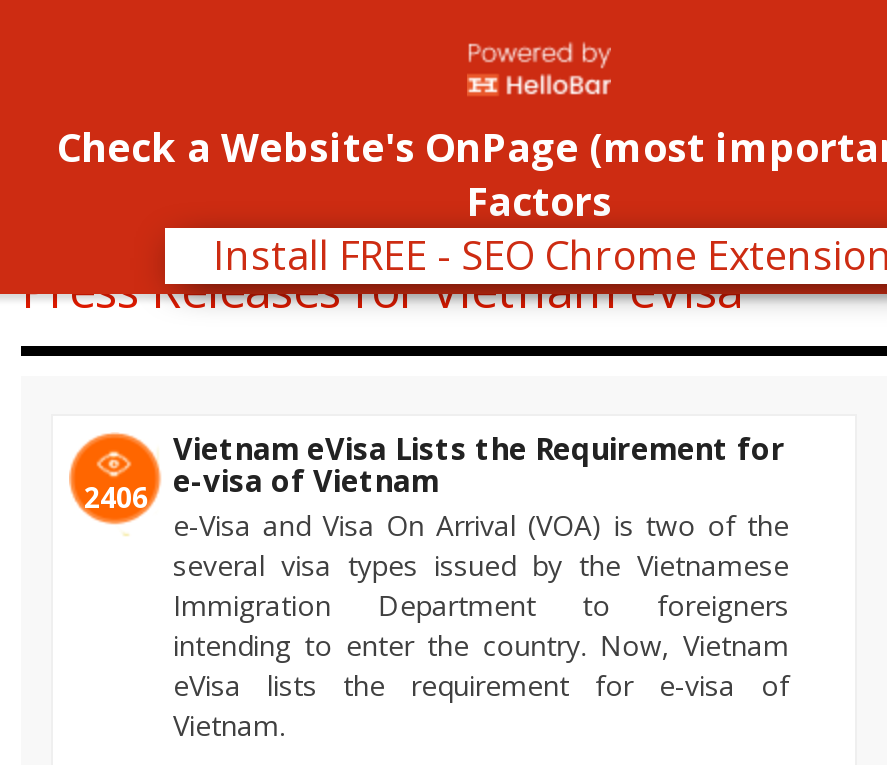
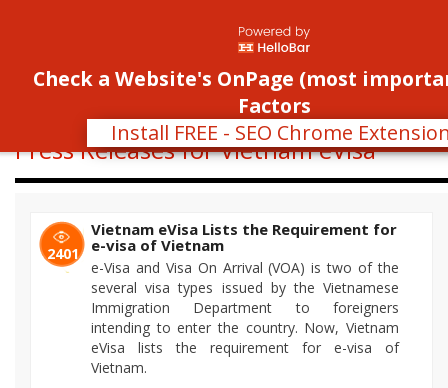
[84,460,439,516] 2406 e-visa of Vietnam -> [46,235,224,263] 2401 e-visa of Vietnam

